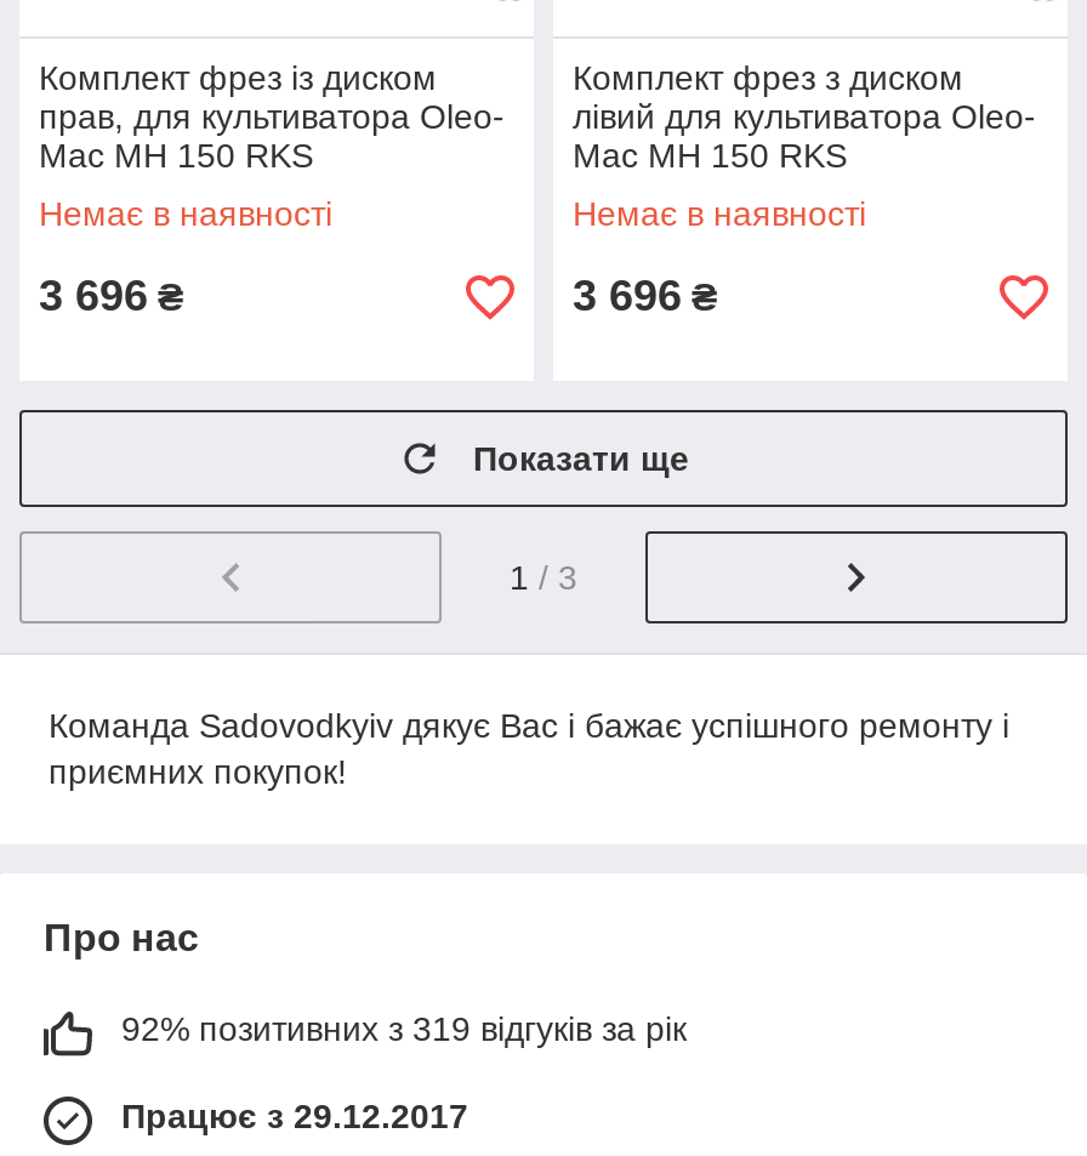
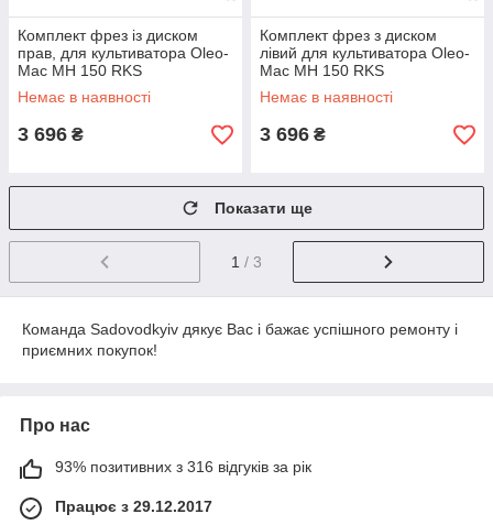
[121,1009,687,1048] 92% позитивних з 319 відгуків за рік -> [55,458,311,475] 93% позитивних з 316 відгуків за рік

